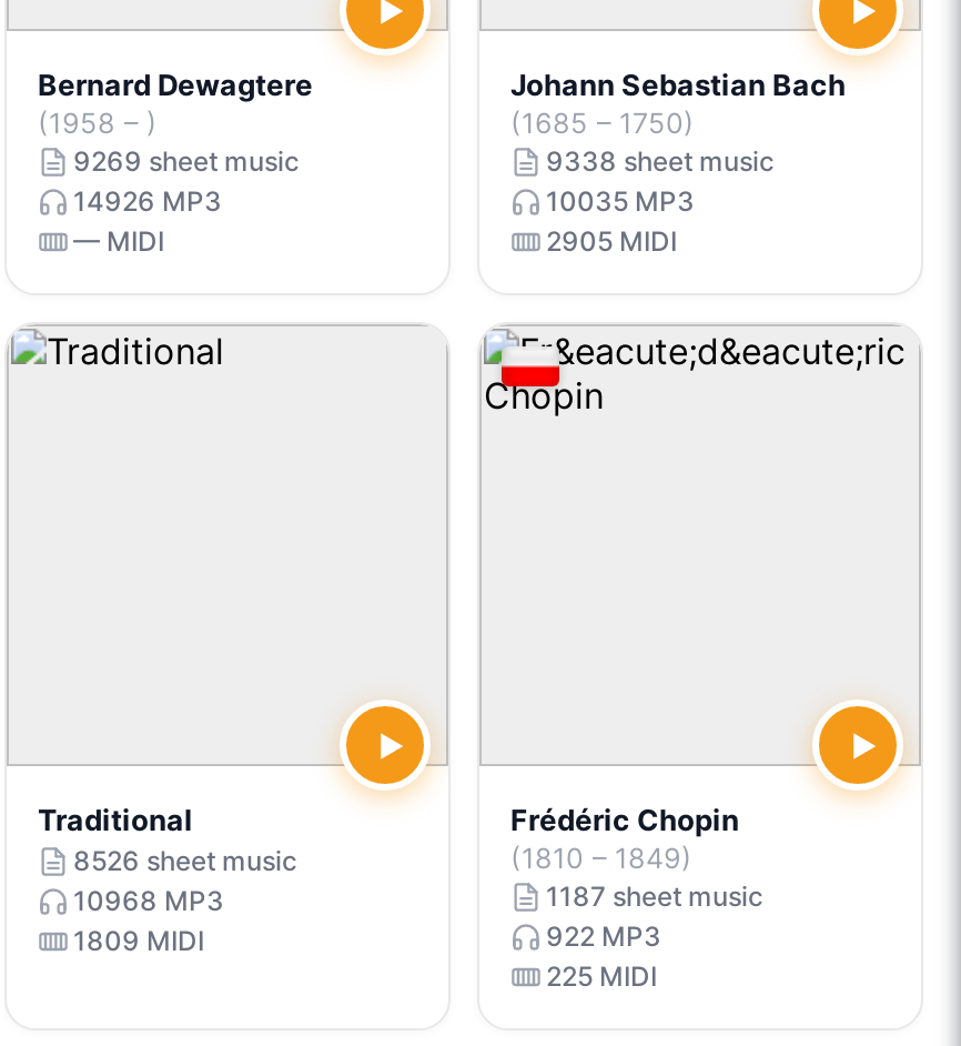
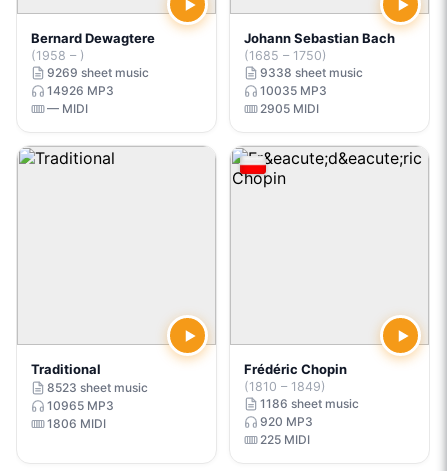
[73,844,297,877] 8526 sheet music -> [47,380,148,395] 8523 sheet music
[73,884,224,917] 10968 MP3 -> [47,398,114,413] 10965 MP3
[546,879,763,913] 1187 sheet music -> [260,396,359,411] 1186 sheet music
[73,924,204,957] 1809 MIDI -> [47,416,106,431] 1806 MIDI
[546,919,661,953] 922 MP3 -> [260,414,313,429] 920 MP3

